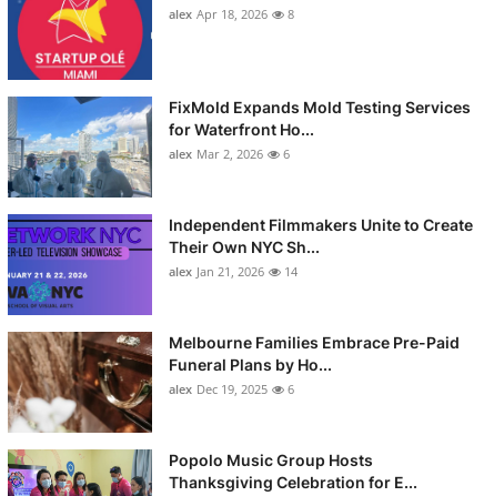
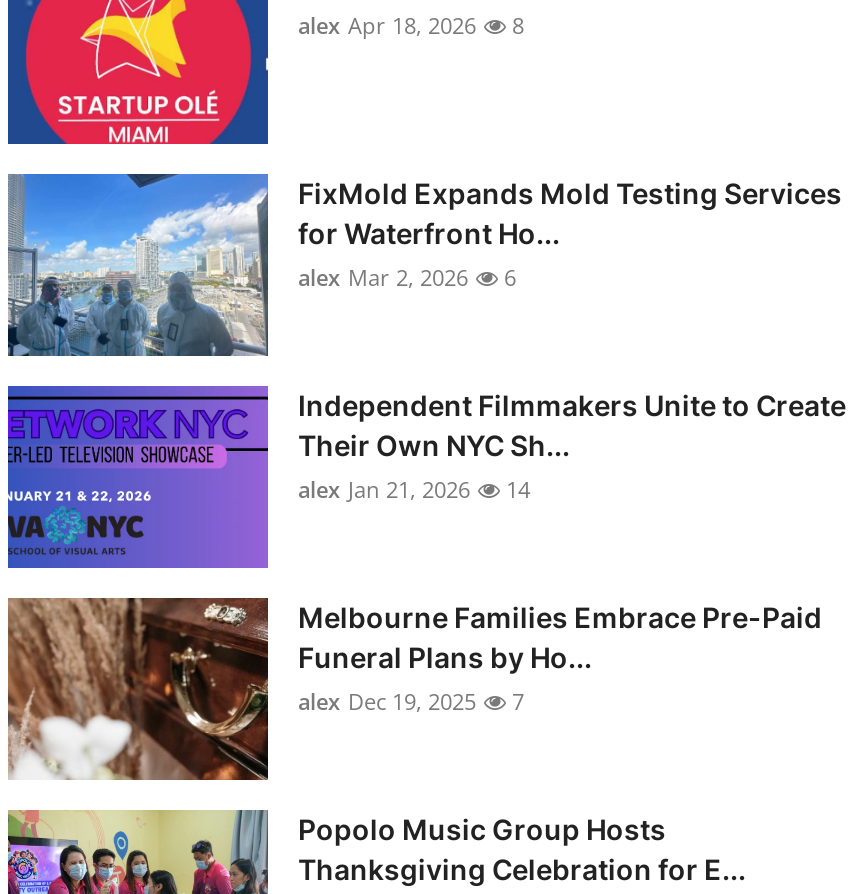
[169,380,294,397] alex Dec 19, 2025 6 -> [298,685,524,715] alex Dec 19, 2025 7

